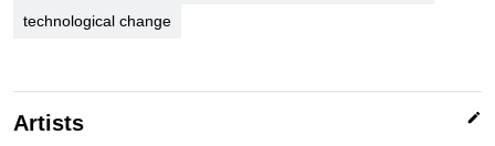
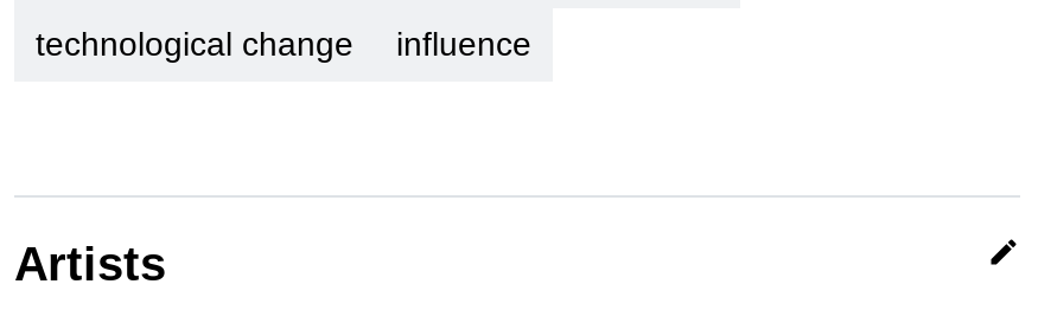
none -> [396,25,531,63] influence

